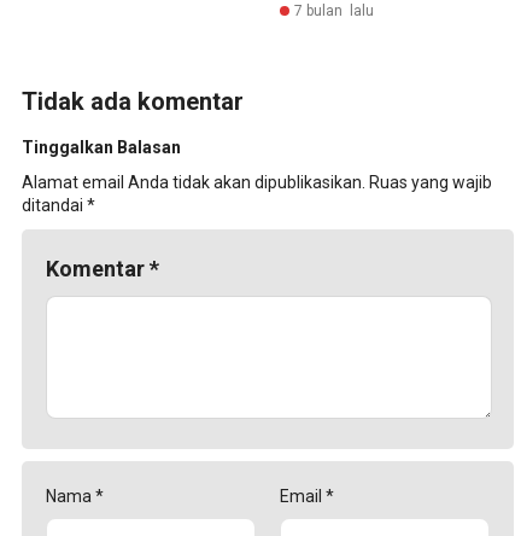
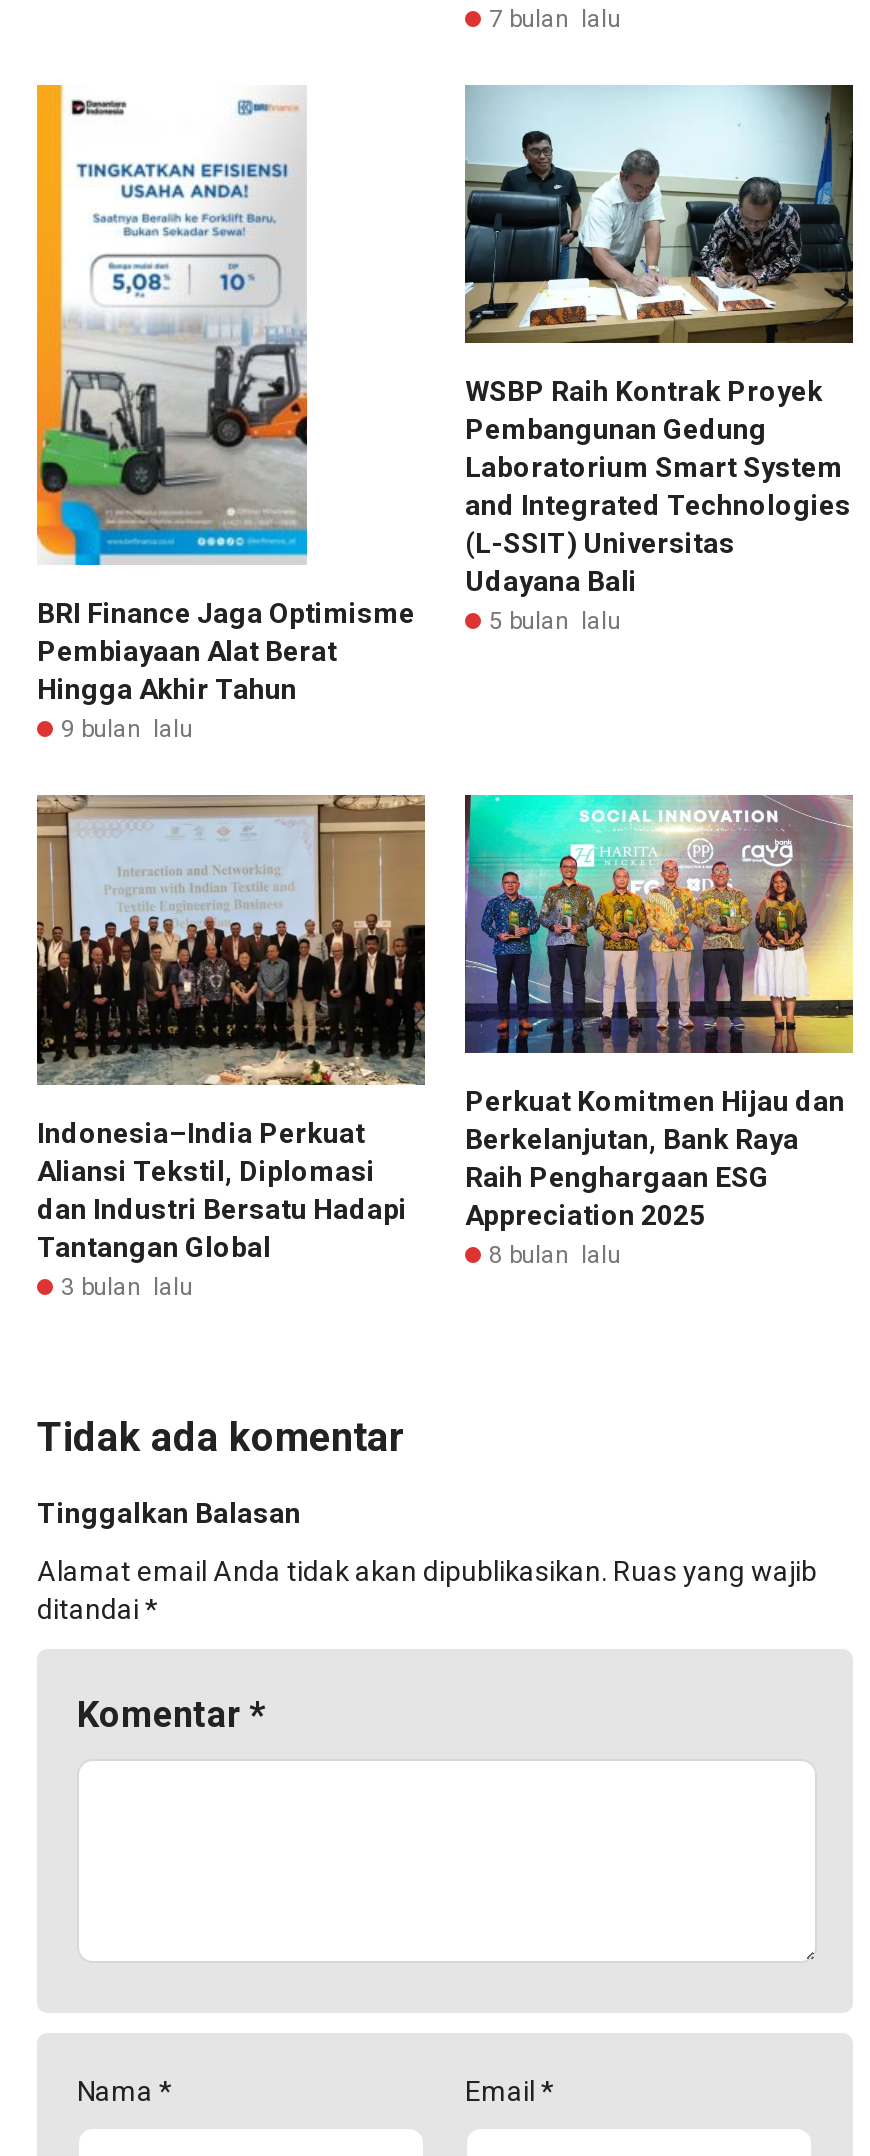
none -> [35,82,415,742] [image] | BRI Finance Jaga Optimisme | Pembiayaan Alat Berat | Hingga Akhir Tahun | 9 bulan lalu
none -> [35,794,427,1301] [image] | Indonesia–India Perkuat | Aliansi Tekstil, Diplomasi | dan Industri Bersatu Hadapi | Tantangan Global | 3 bulan lalu
none -> [463,82,855,636] [image] | WSBP Raih Kontrak Proyek | Pembangunan Gedung | Laboratorium Smart System | and Integrated Technologies | (L-SSIT) Universitas | Udayana Bali | 5 bulan lalu
none -> [463,794,855,1269] [image] | Perkuat Komitmen Hijau dan | Berkelanjutan, Bank Raya | Raih Penghargaan ESG | Appreciation 2025 | 8 bulan lalu

